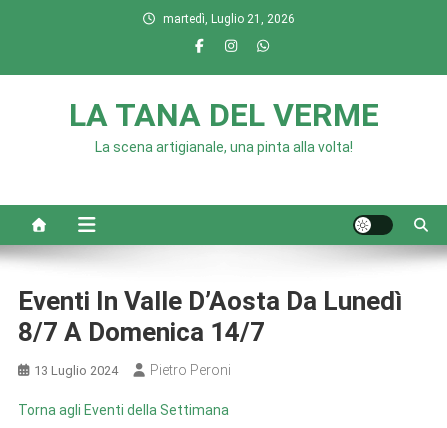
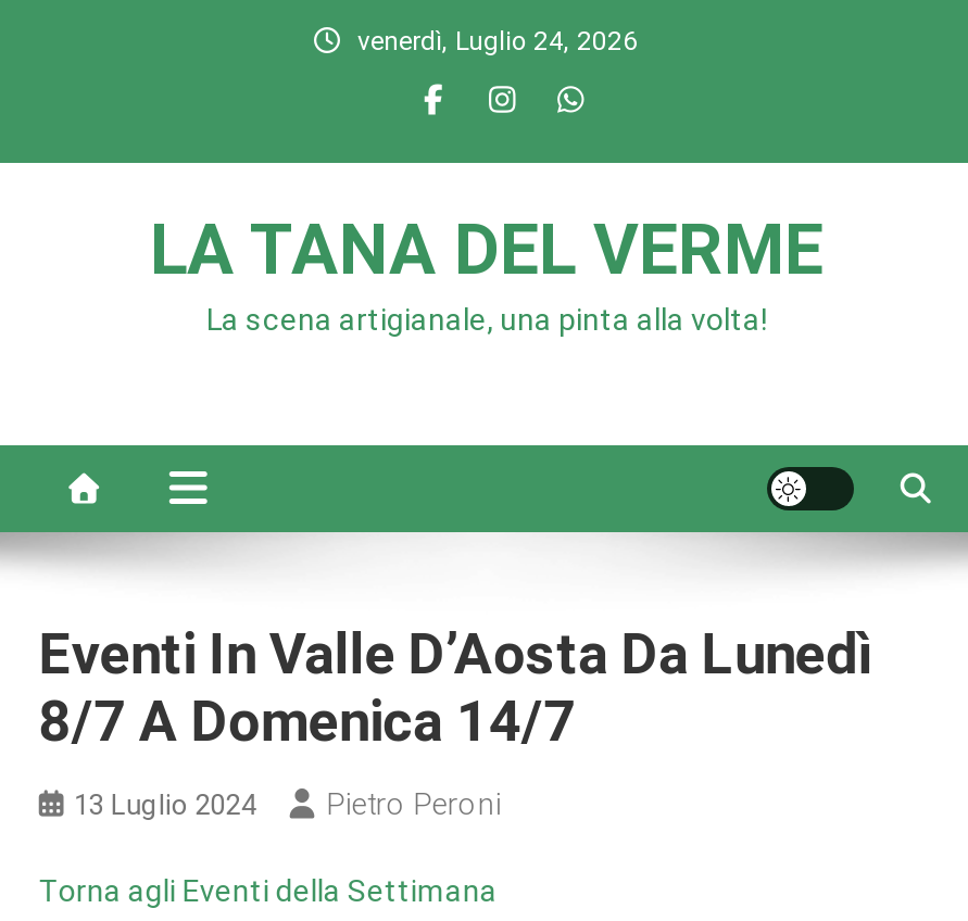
[163,12,295,26] martedì, Luglio 21, 2026 -> [357,26,638,56] venerdì, Luglio 24, 2026

